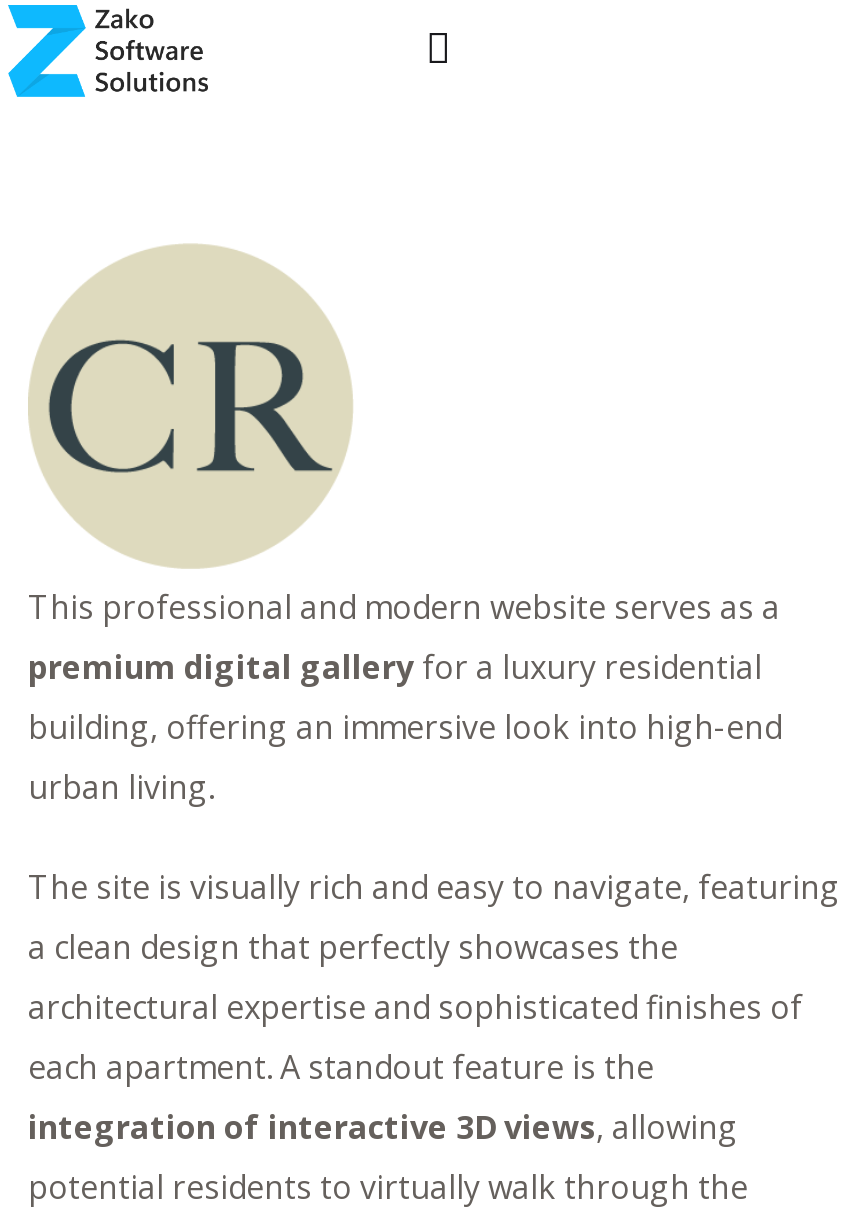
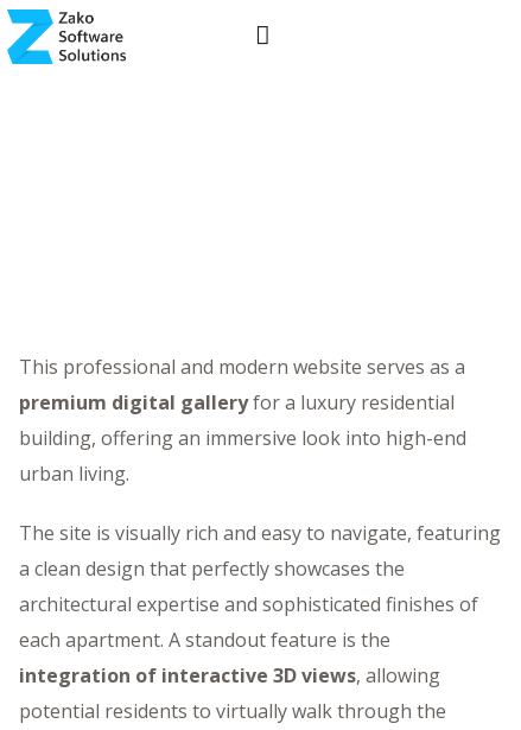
[28,243,354,569] [image] -> none

